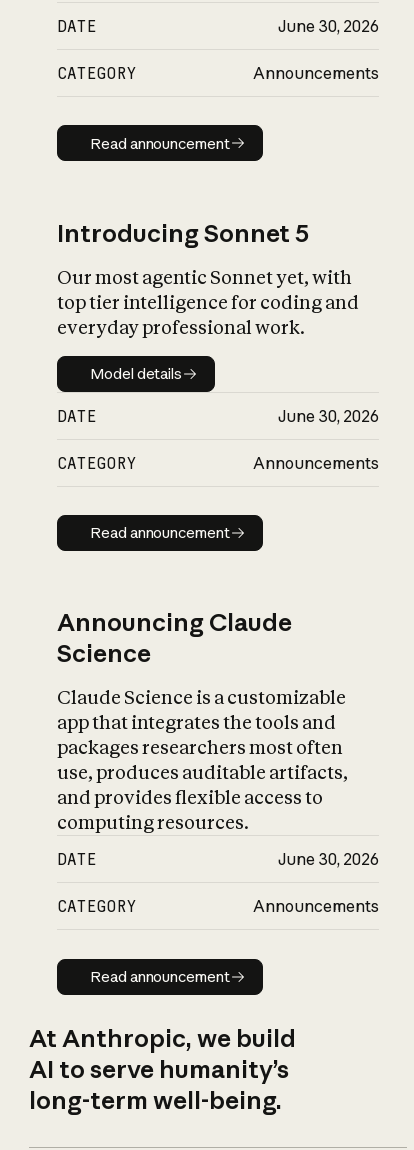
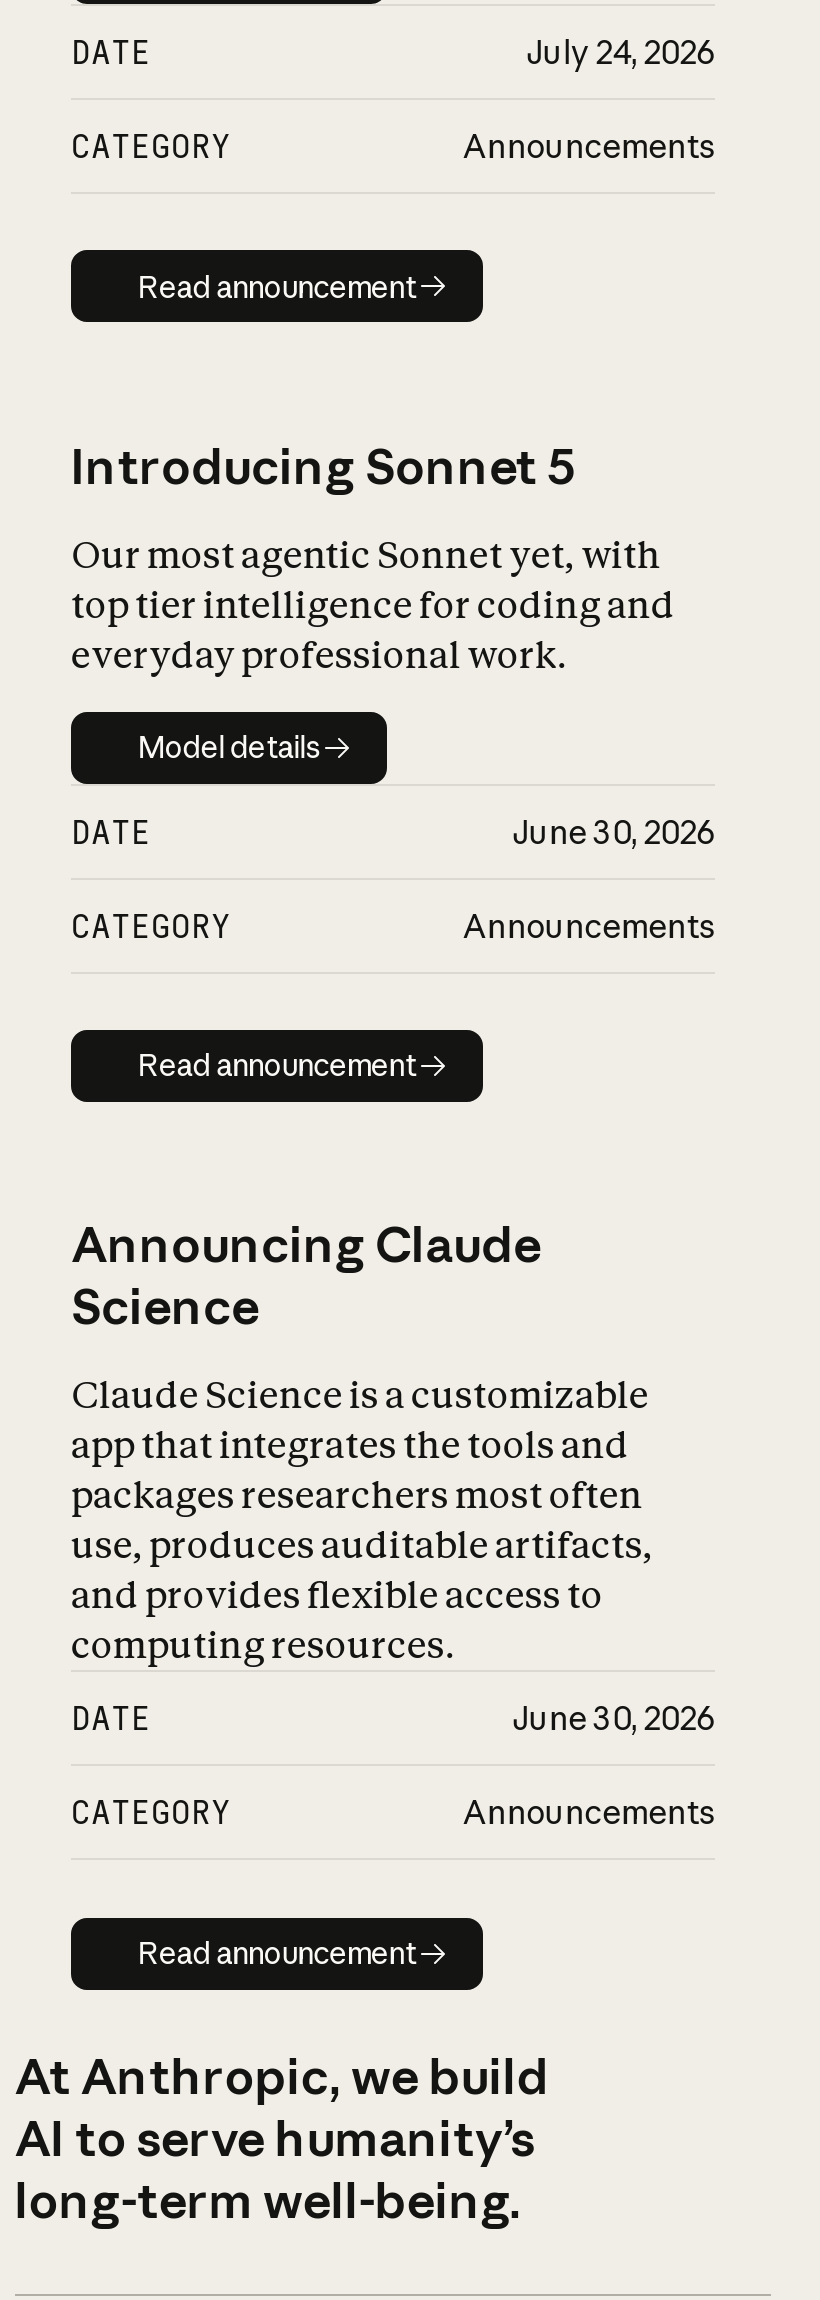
[278,16,379,36] June 30, 2026 -> [527,32,715,72] July 24, 2026

